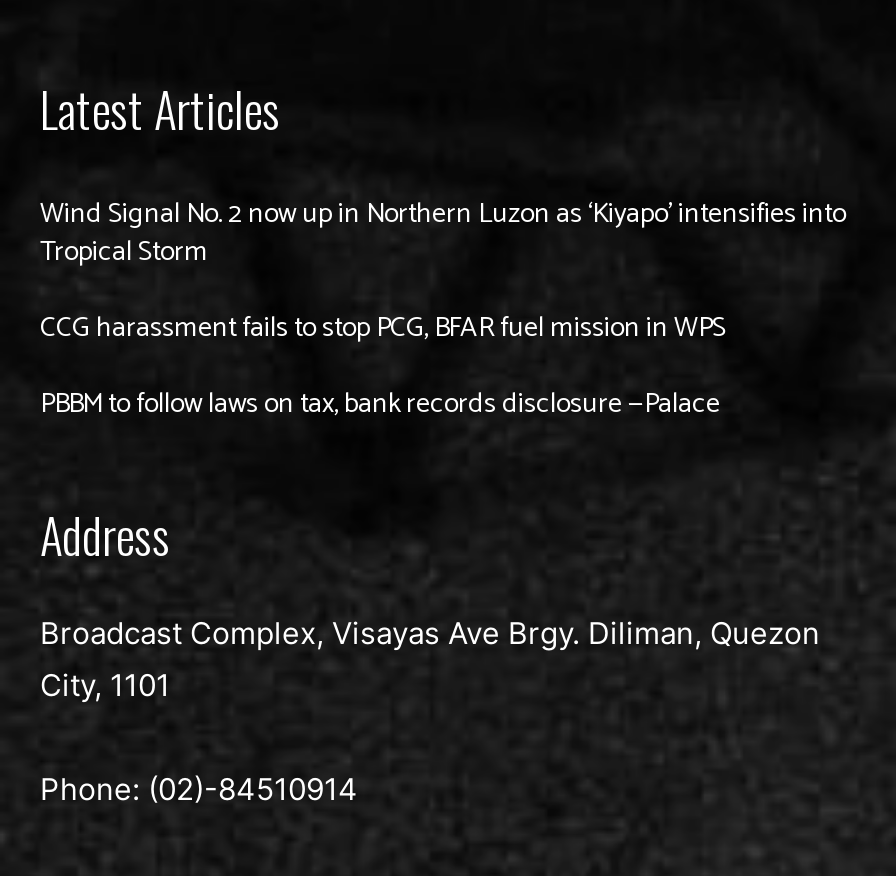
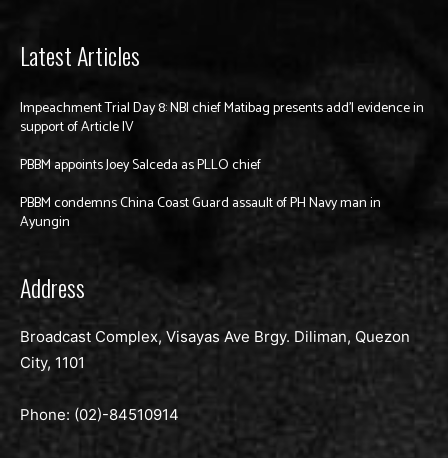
[40,193,846,277] Wind Signal No. 2 now up in Northern Luzon as ‘Kiyapo’ intensifies into | Tropical Storm -> [20,97,424,139] Impeachment Trial Day 8: NBI chief Matibag presents add’l evidence in | support of Article IV
[40,307,726,353] CCG harassment fails to stop PCG, BFAR fuel mission in WPS -> [20,154,261,177] PBBM appoints Joey Salceda as PLLO chief
[40,383,720,429] PBBM to follow laws on tax, bank records disclosure —Palace -> [20,192,381,234] PBBM condemns China Coast Guard assault of PH Navy man in | Ayungin

